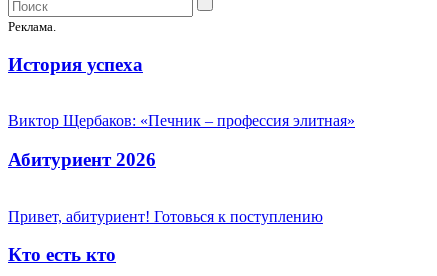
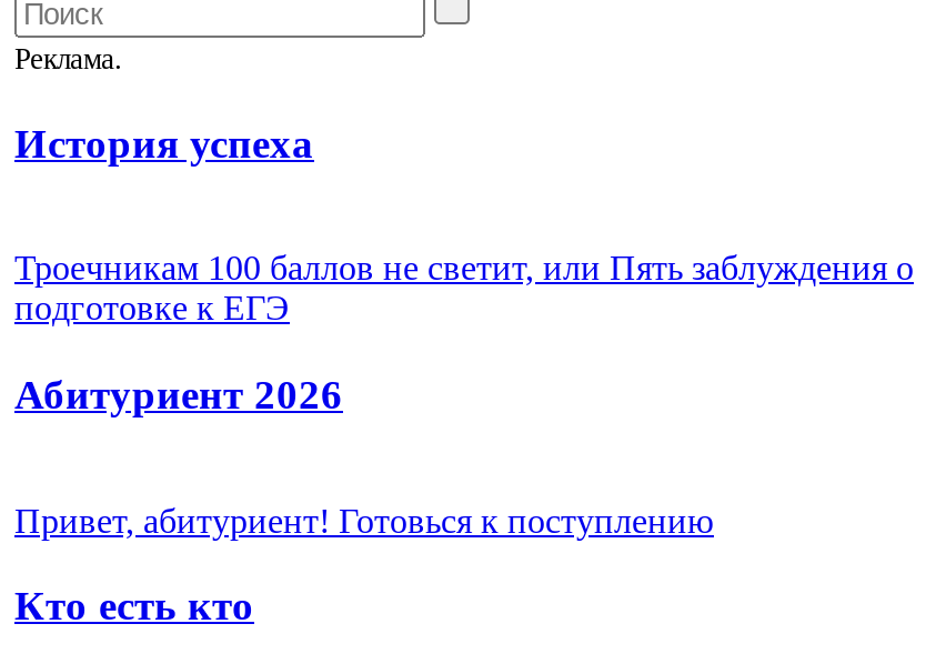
[8,112,355,129] Виктор Щербаков: «Печник – профессия элитная» -> [14,249,914,327] Троечникам 100 баллов не светит, или Пять заблуждения о | подготовке к ЕГЭ

